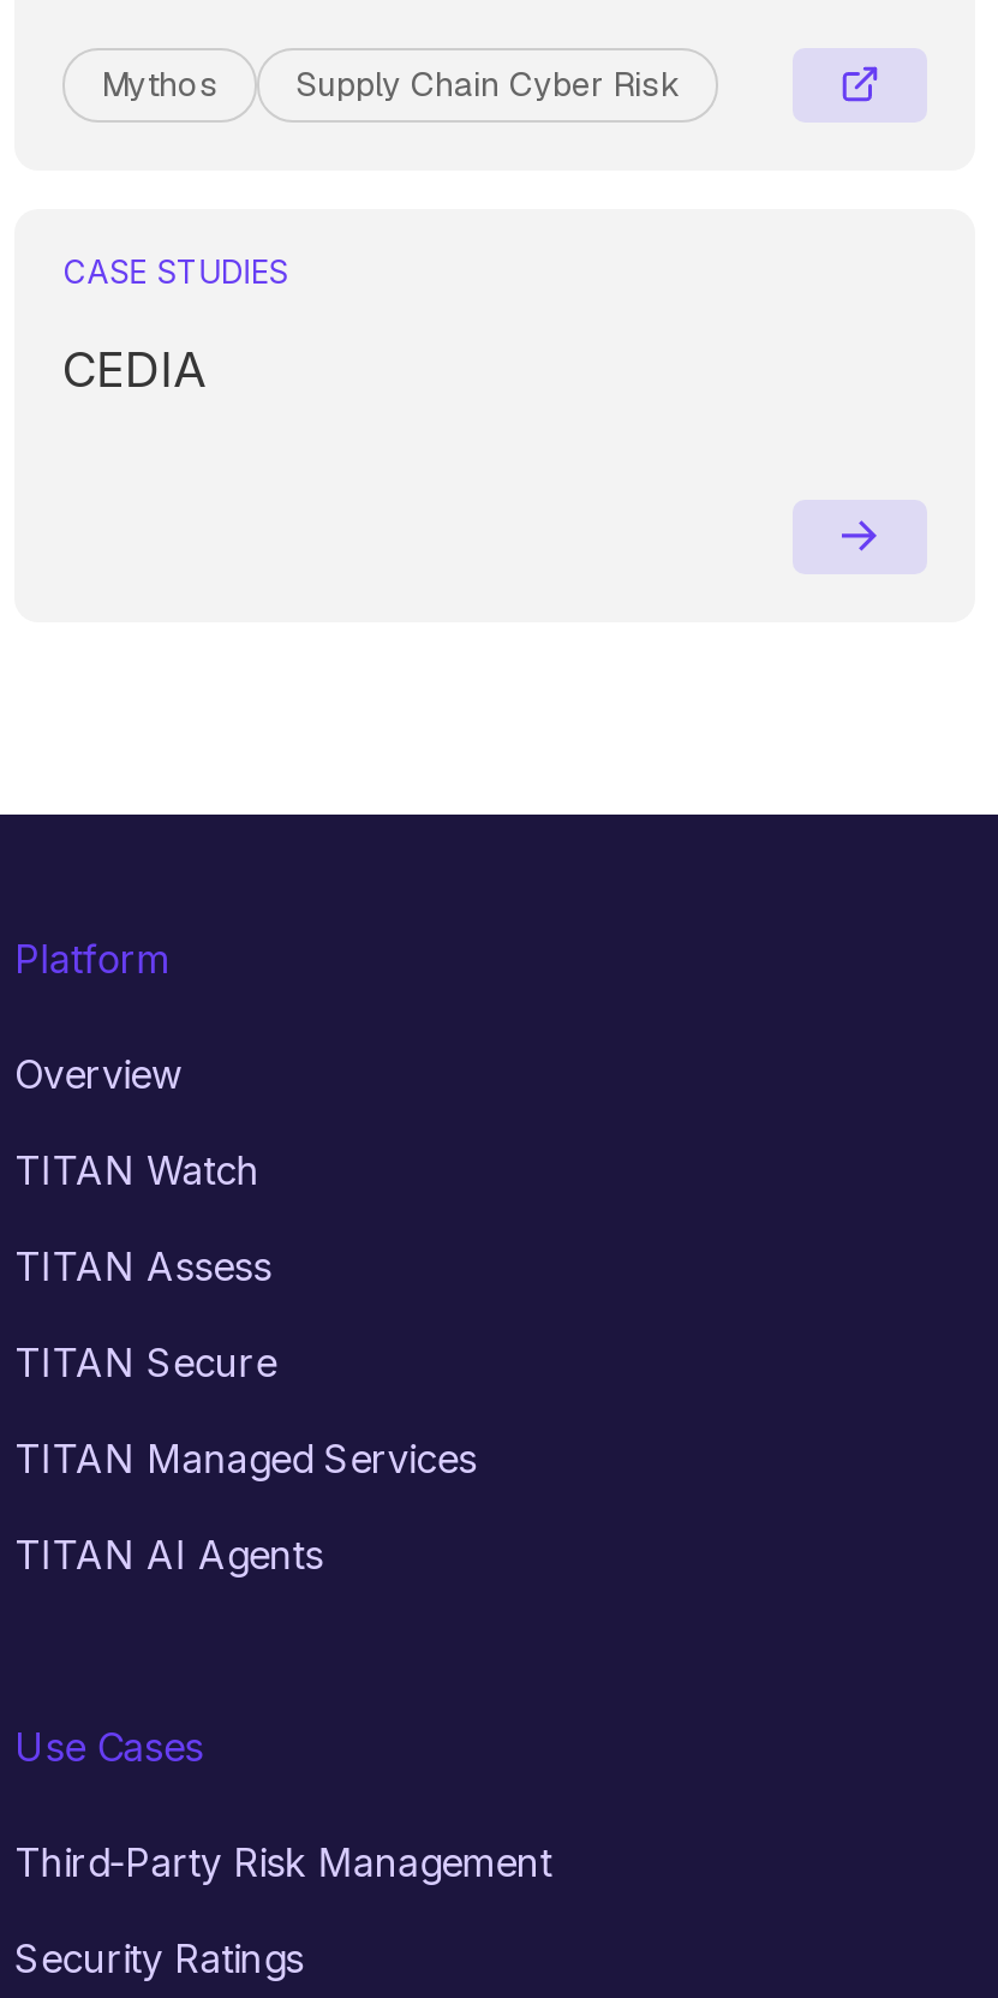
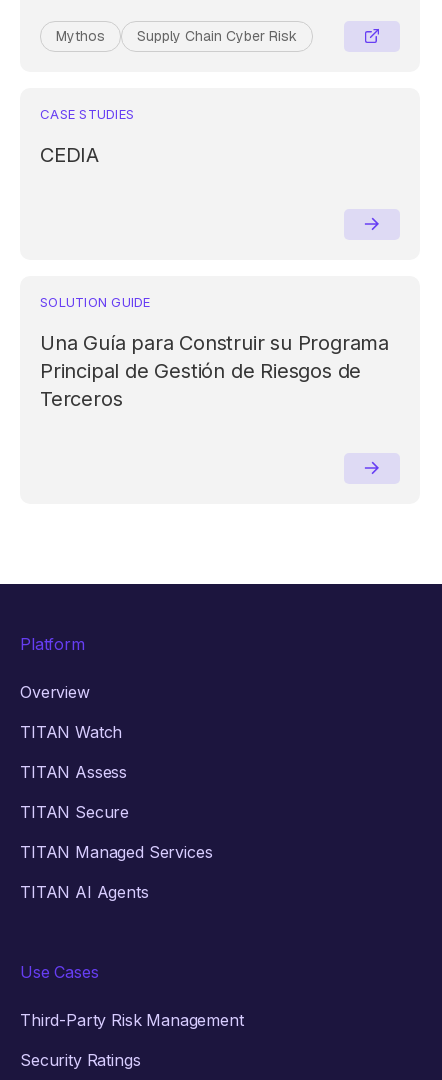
none -> [40,294,389,411] SOLUTION GUIDE | Una Guía para Construir su Programa | Principal de Gestión de Riesgos de | Terceros

